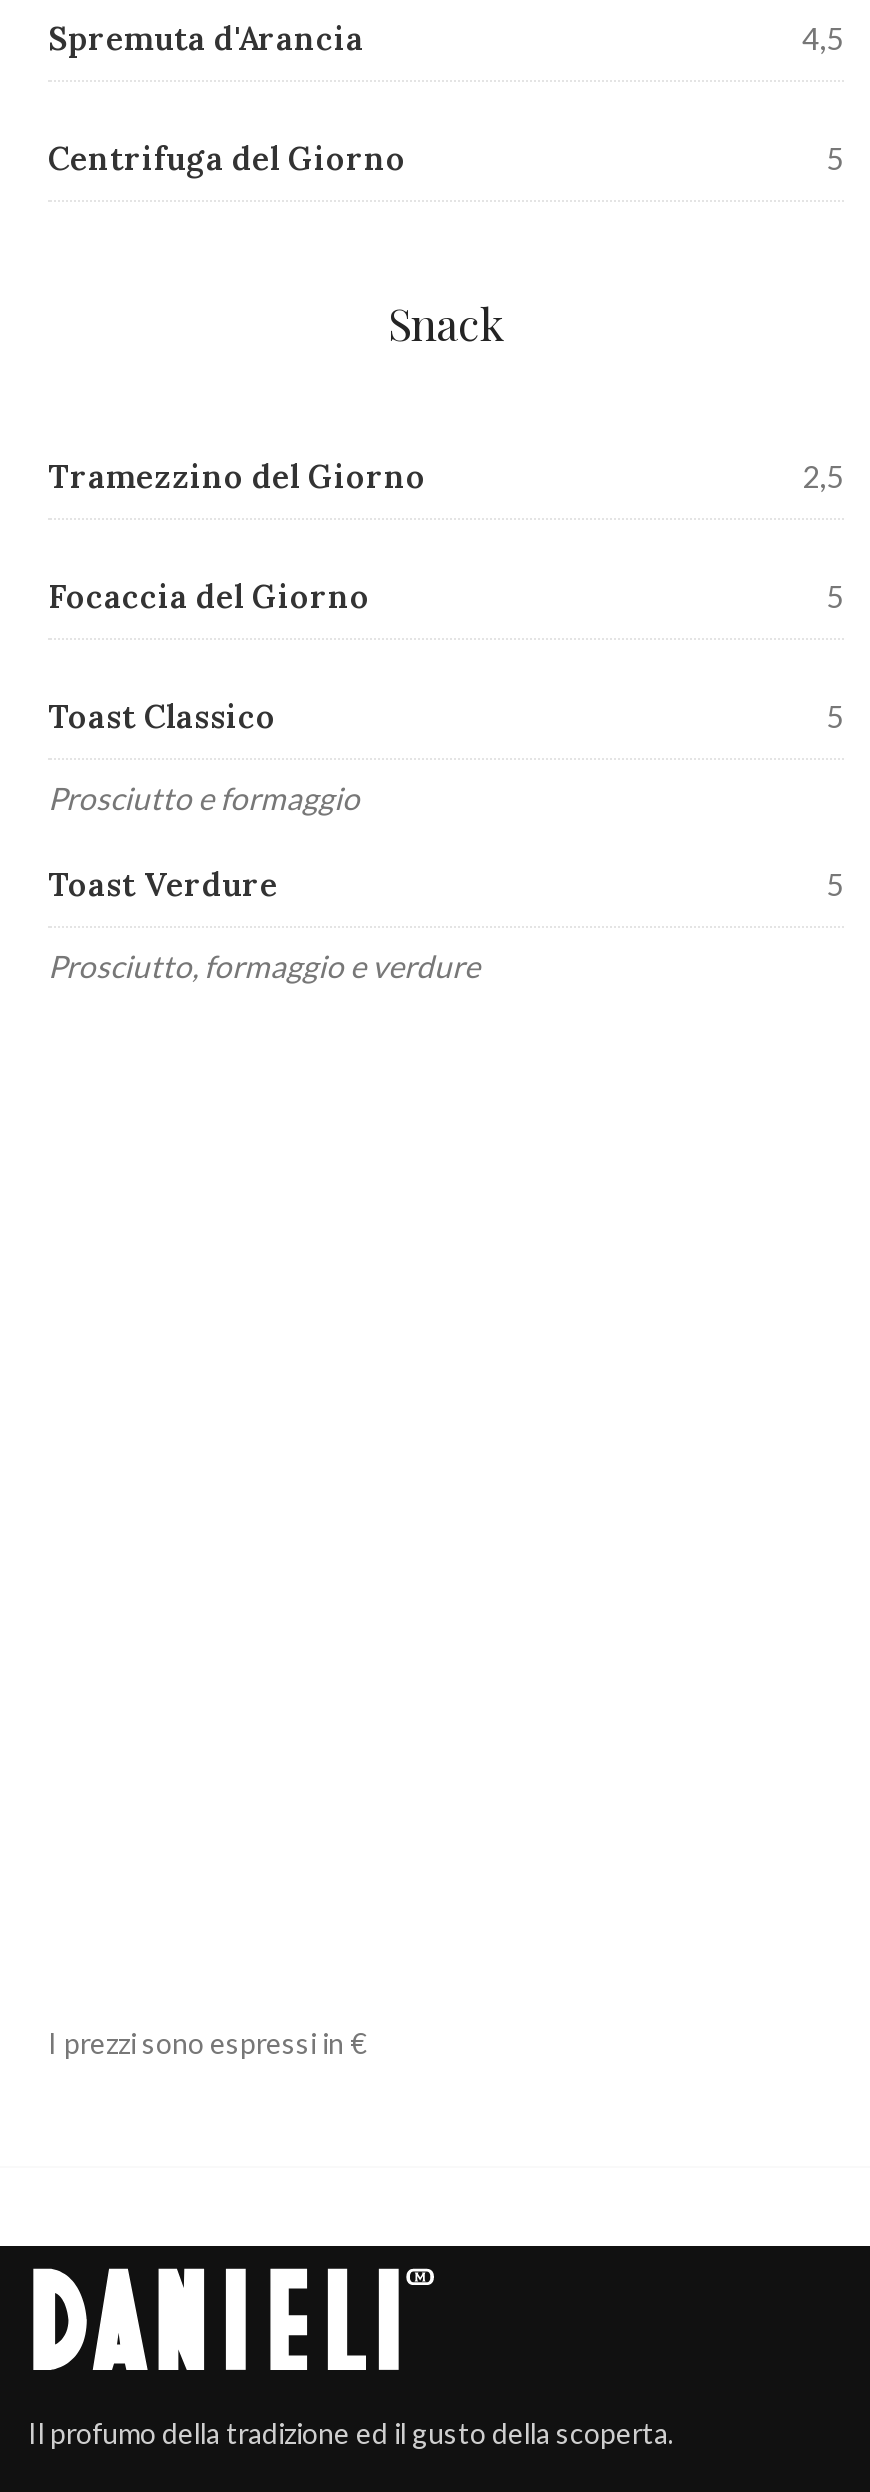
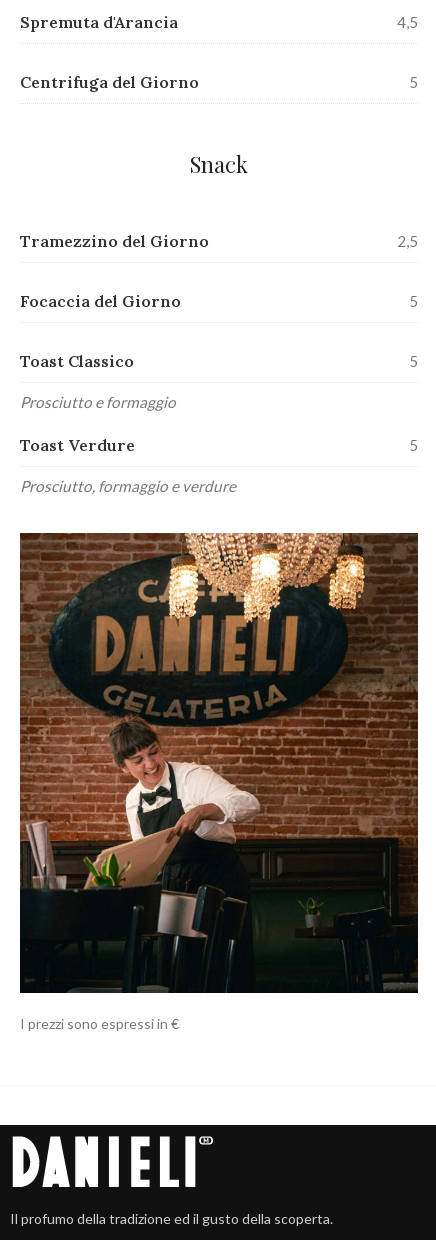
none -> [19,532,419,994] [image]

